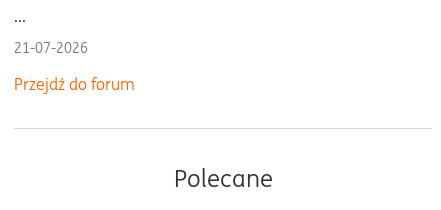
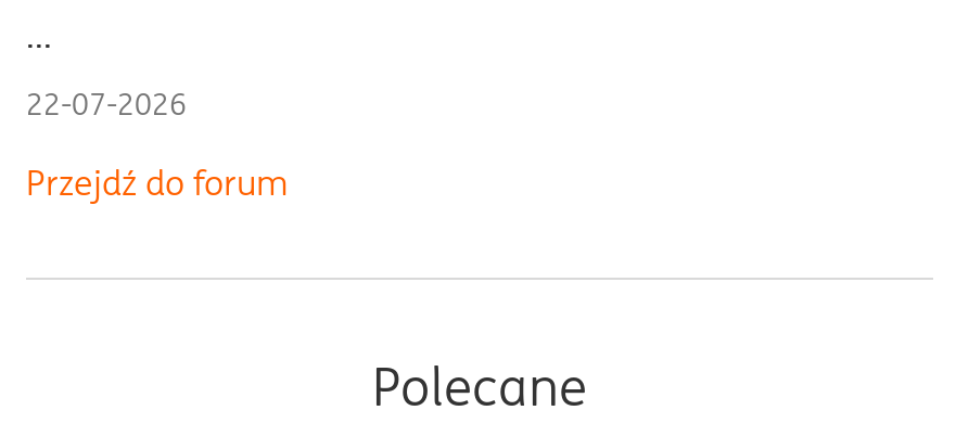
[14,39,88,57] 21-07-2026 -> [26,85,187,124] 22-07-2026

